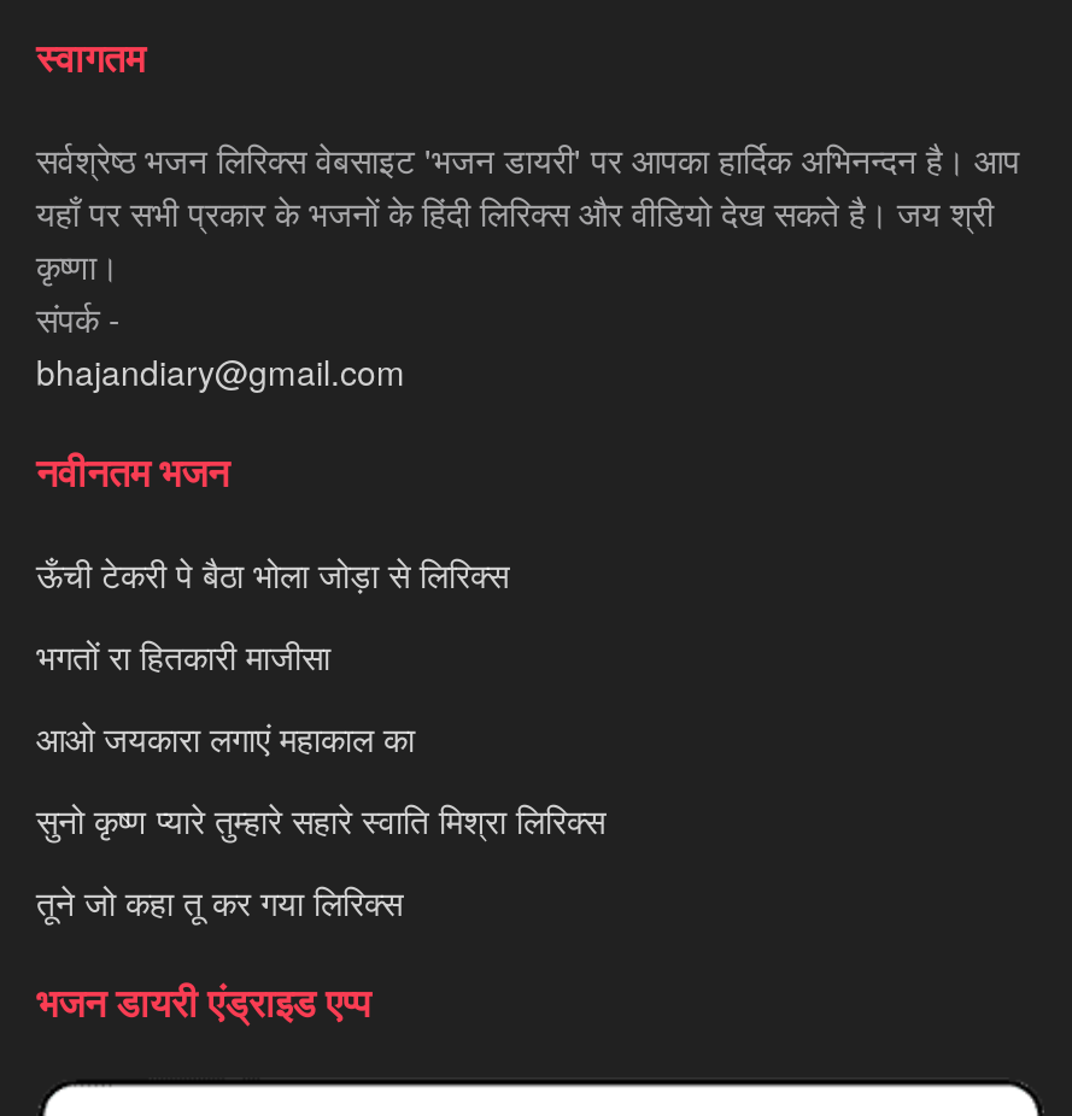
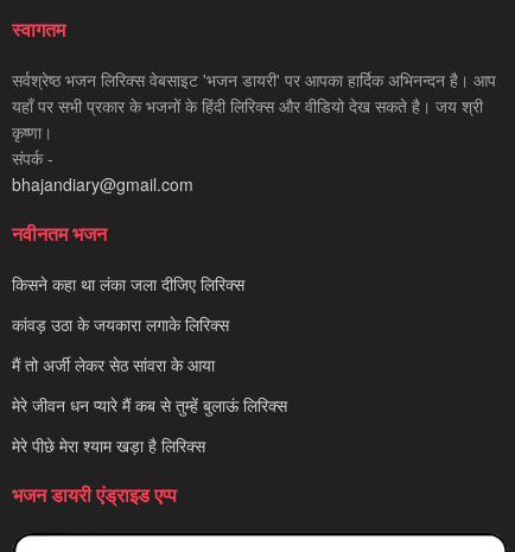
[36,551,509,599] ऊँची टेकरी पे बैठा भोला जोड़ा से लिरिक्स -> [12,272,244,296] किसने कहा था लंका जला दीजिए लिरिक्स
[36,633,330,681] भगतों रा हितकारी माजीसा -> [12,313,229,337] कांवड़ उठा के जयकारा लगाके लिरिक्स
[36,715,415,763] आओ जयकारा लगाएं महाकाल का -> [12,353,215,377] मैं तो अर्जी लेकर सेठ सांवरा के आया
[36,797,605,845] सुनो कृष्ण प्यारे तुम्हारे सहारे स्वाति मिश्रा लिरिक्स -> [12,394,287,417] मेरे जीवन धन प्यारे मैं कब से तुम्हें बुलाऊं लिरिक्स
[36,879,403,927] तूने जो कहा तू कर गया लिरिक्स -> [12,434,205,458] मेरे पीछे मेरा श्याम खड़ा है लिरिक्स

